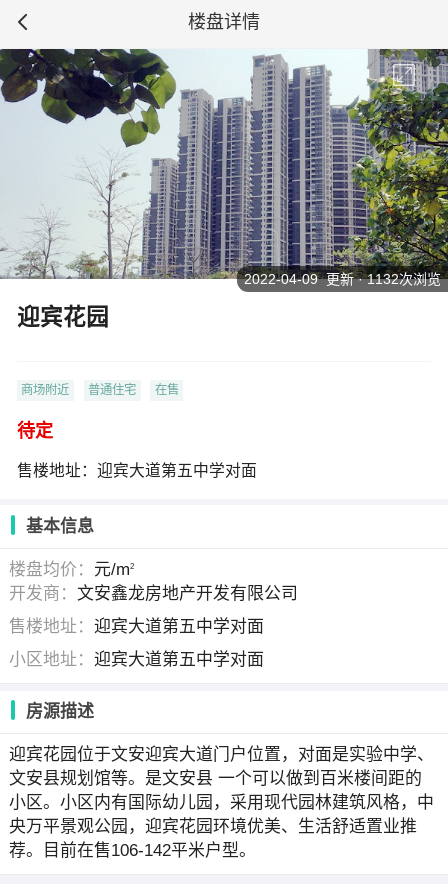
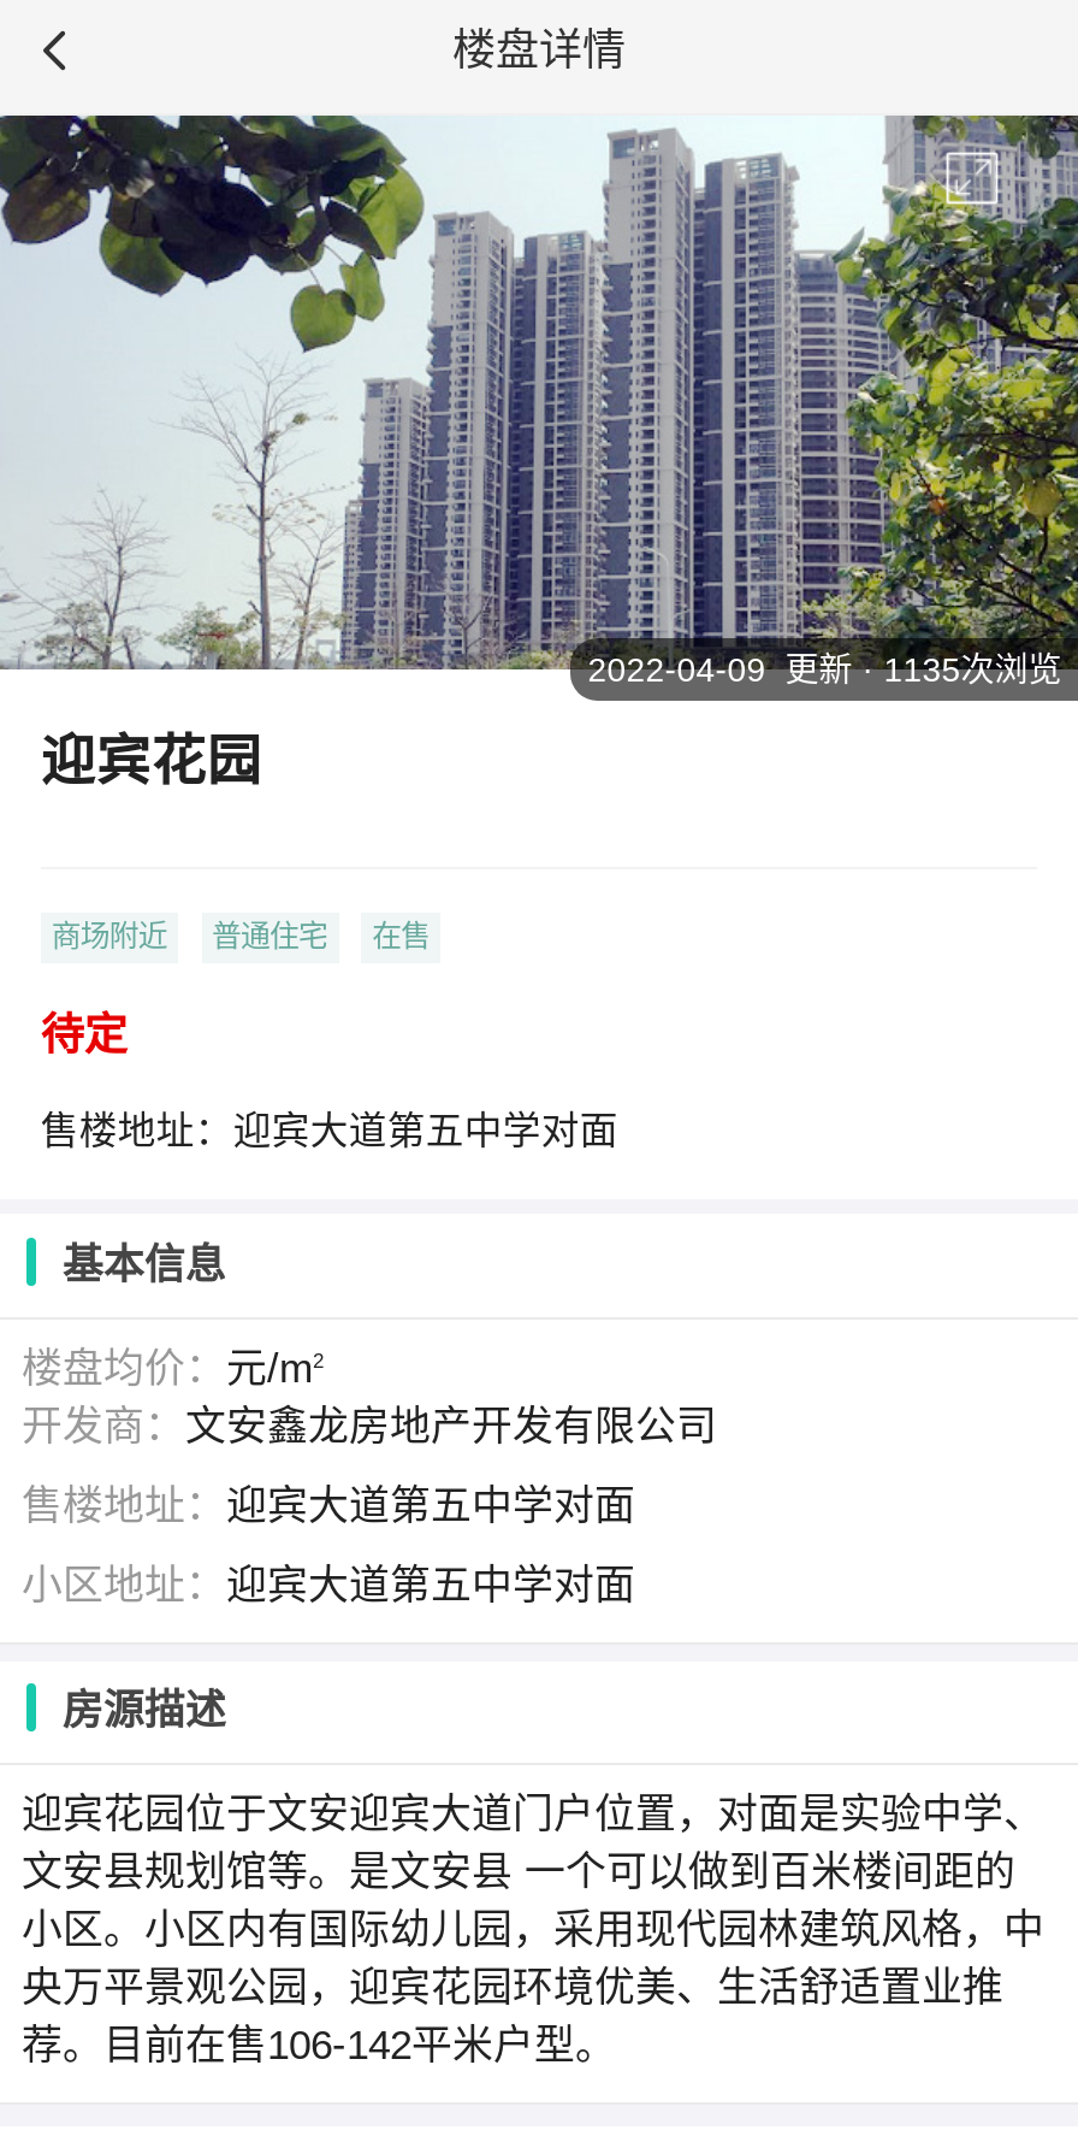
[244,271,441,287] 2022-04-09 更新 · 1132次浏览 -> [588,650,1062,689] 2022-04-09 更新 · 1135次浏览

